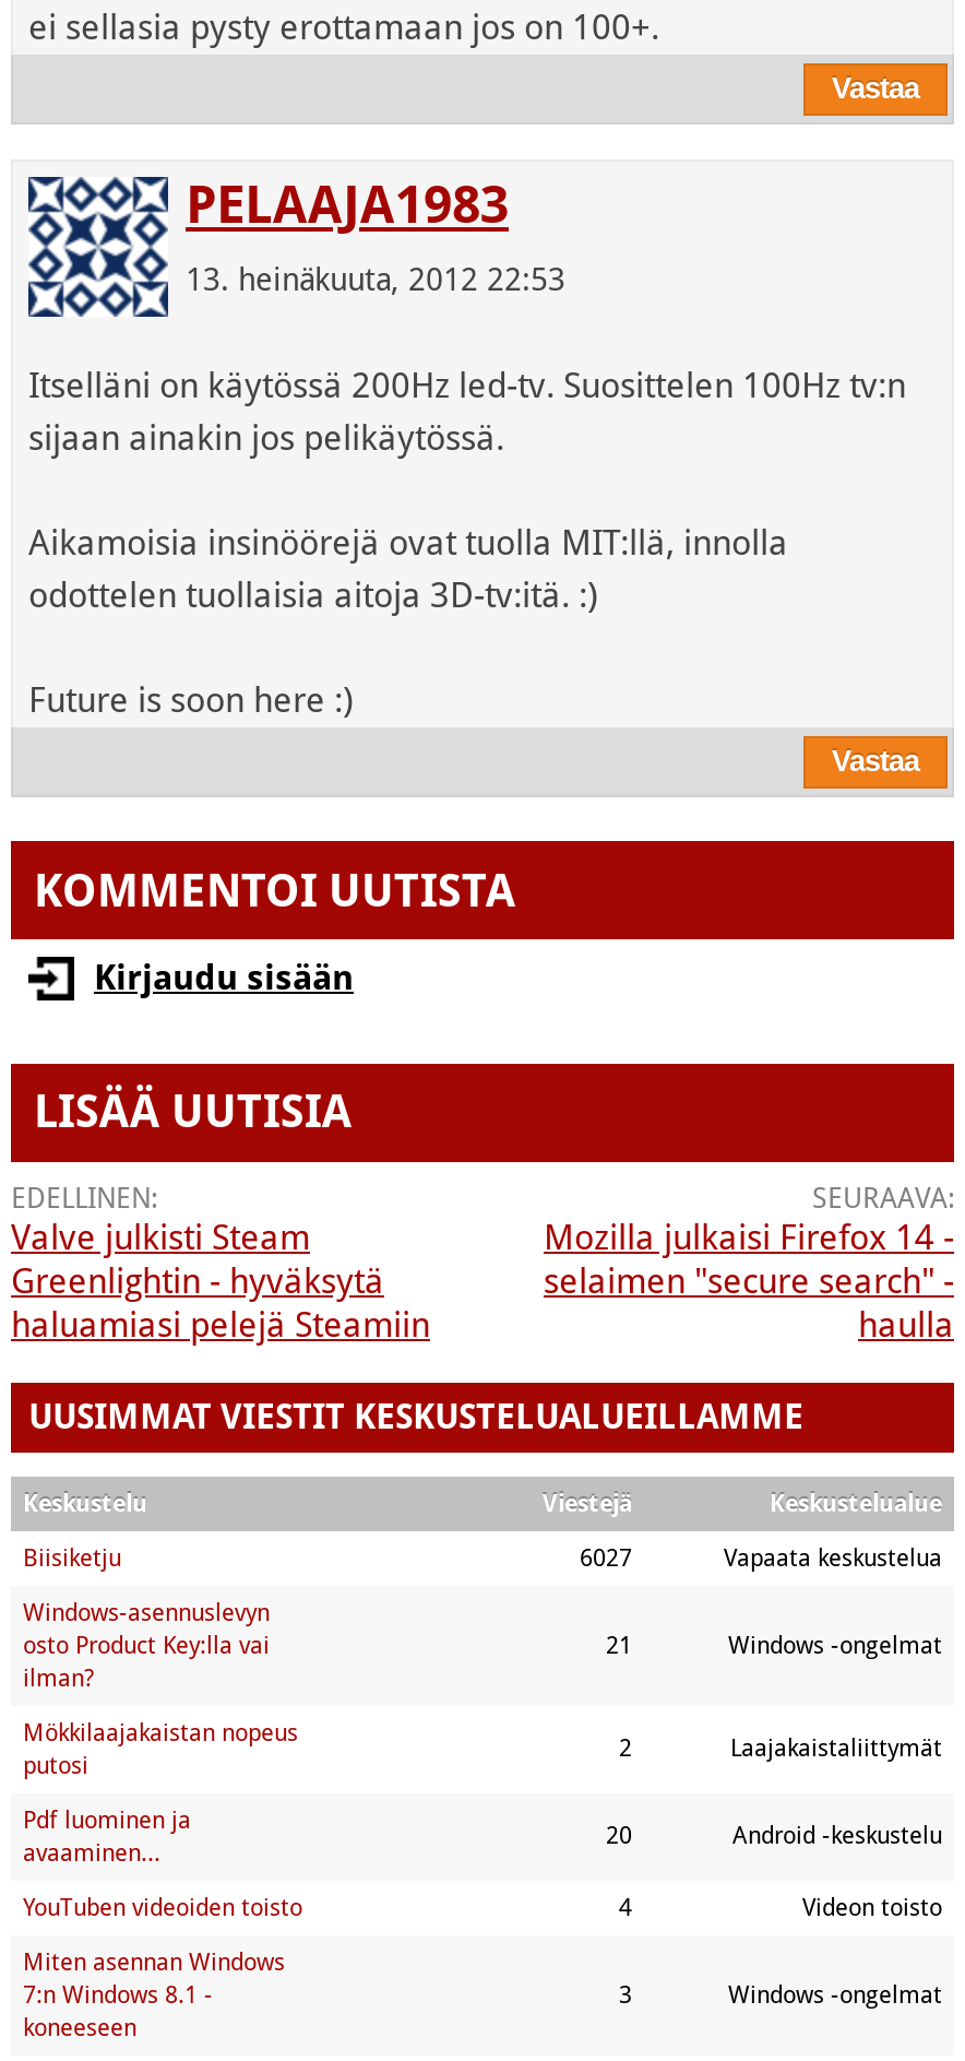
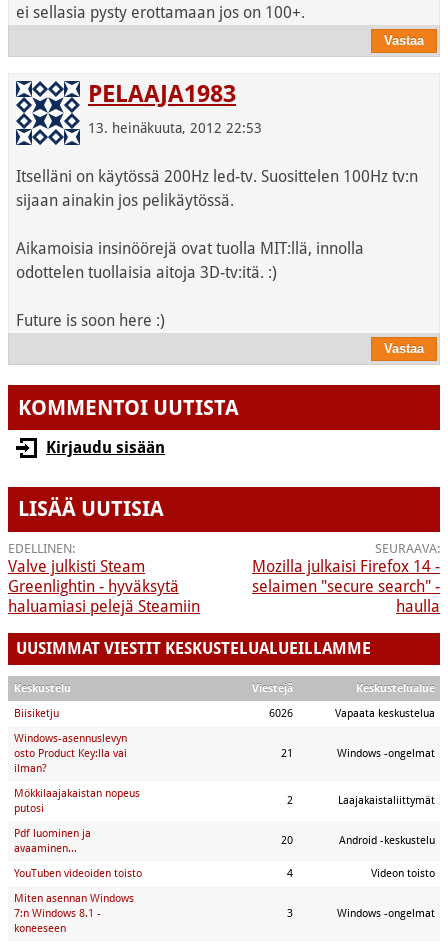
[580,1545,632,1573] 6027 -> [268,707,292,720] 6026

